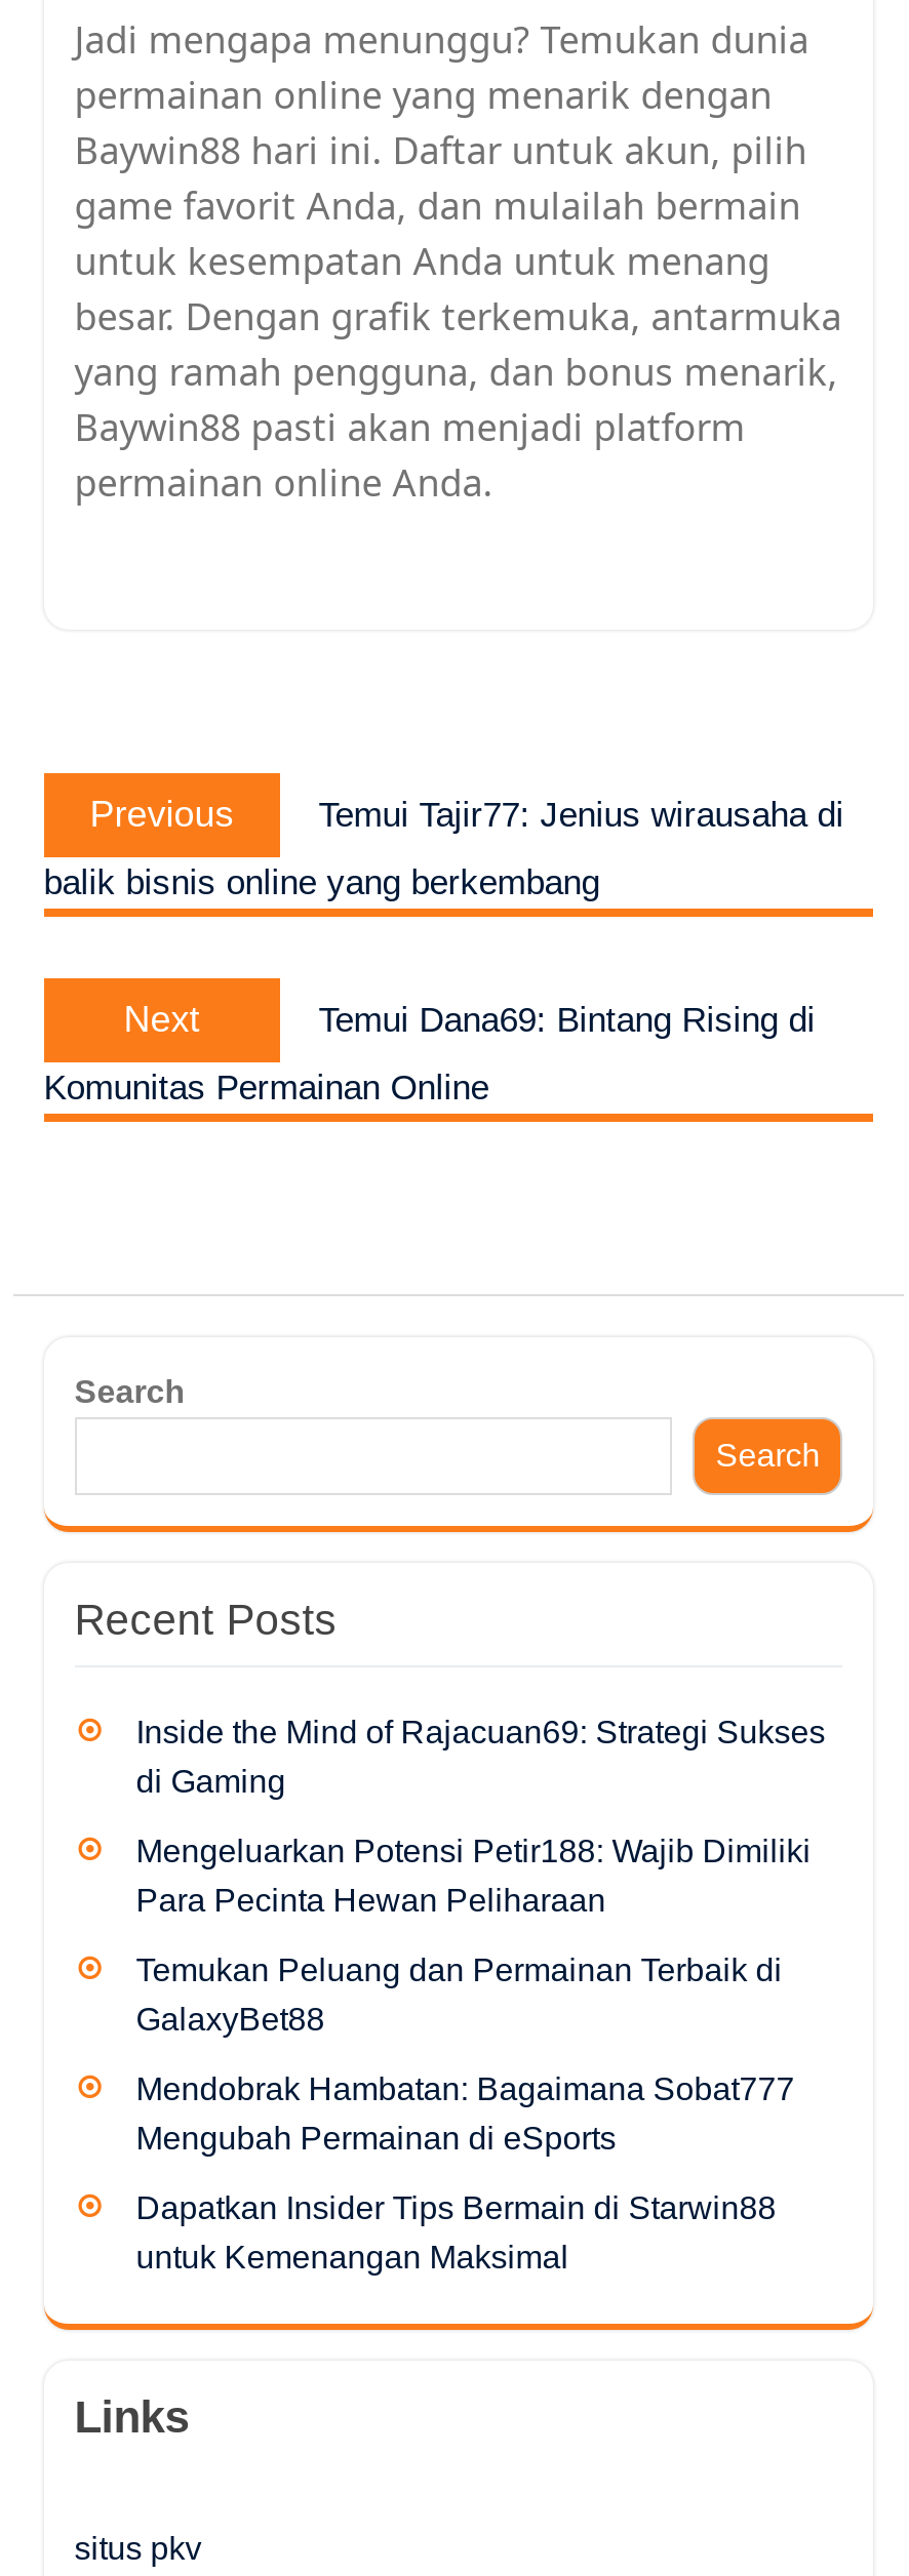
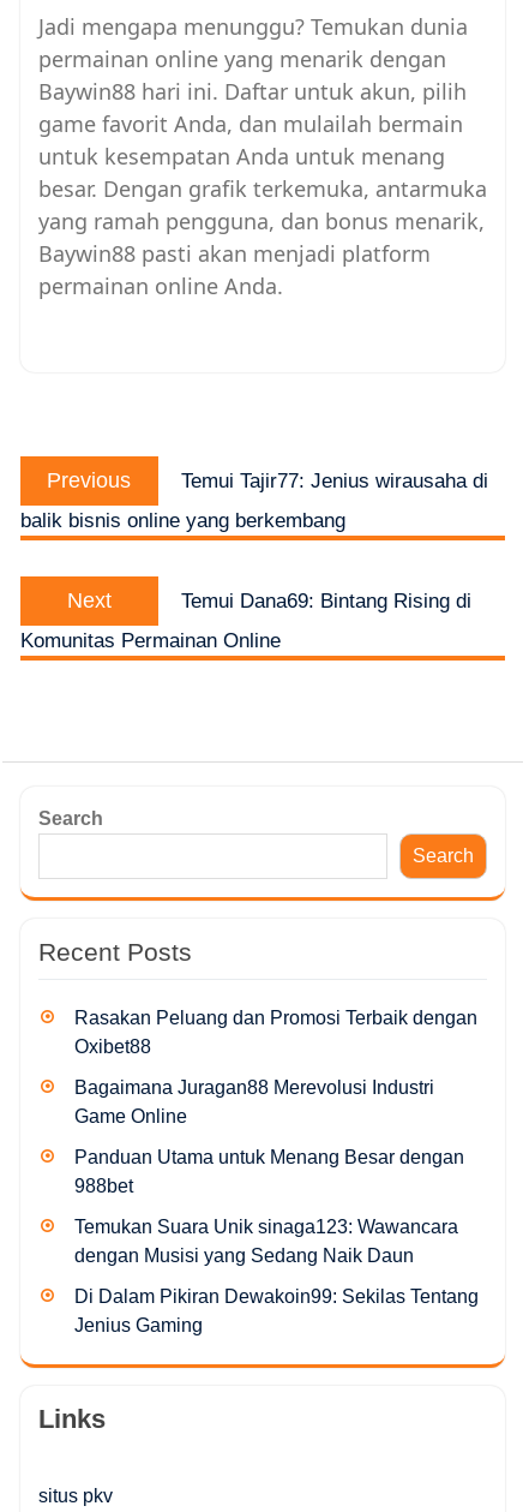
[136,1715,825,1799] Inside the Mind of Rajacuan69: Strategi Sukses | di Gaming -> [74,1008,477,1057] Rasakan Peluang dan Promosi Terbaik dengan | Oxibet88
[136,1834,811,1918] Mengeluarkan Potensi Petir188: Wajib Dimiliki | Para Pecinta Hewan Peliharaan -> [74,1077,434,1126] Bagaimana Juragan88 Merevolusi Industri | Game Online
[136,1953,782,2037] Temukan Peluang dan Permainan Terbaik di | GalaxyBet88 -> [74,1147,464,1196] Panduan Utama untuk Menang Besar dengan | 988bet
[136,2071,795,2156] Mendobrak Hambatan: Bagaimana Sobat777 | Mengubah Permainan di eSports -> [74,1217,458,1266] Temukan Suara Unik sinaga123: Wawancara | dengan Musisi yang Sedang Naik Daun
[136,2190,776,2275] Dapatkan Insider Tips Bermain di Starwin88 | untuk Kemenangan Maksimal -> [74,1286,478,1335] Di Dalam Pikiran Dewakoin99: Sekilas Tentang | Jenius Gaming

